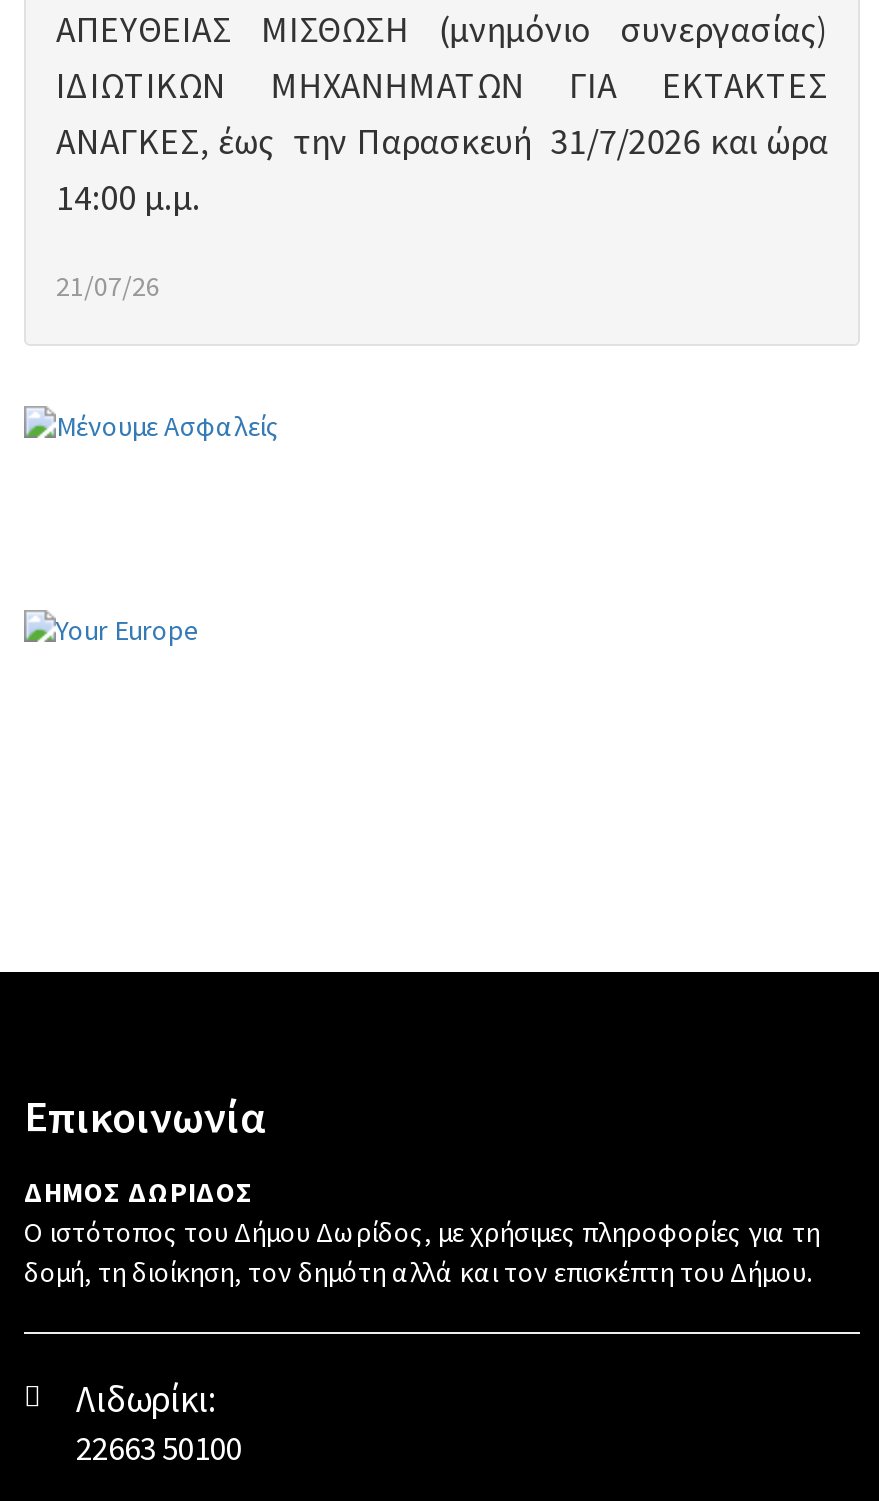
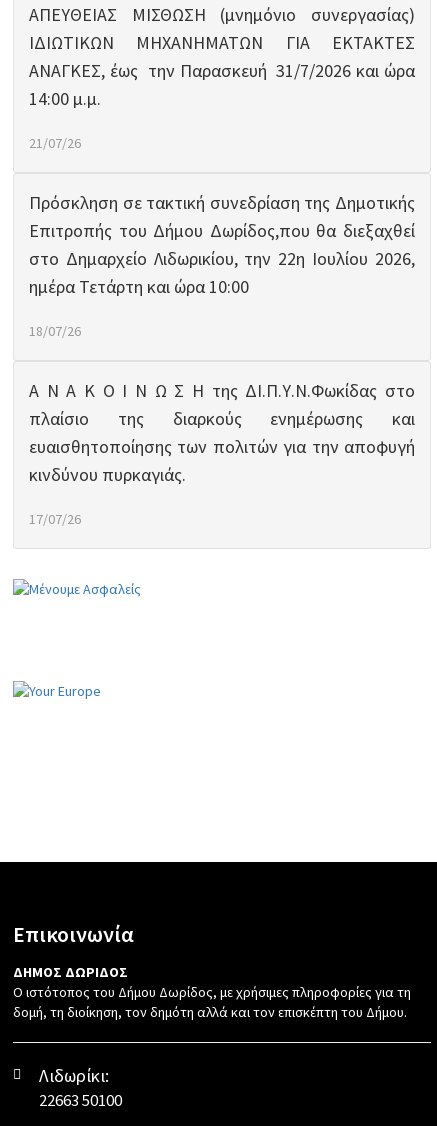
none -> [29,191,415,528] Πρόσκληση σε τακτική συνεδρίαση της Δημοτικής | Επιτροπής του Δήμου Δωρίδος,που θα διεξαχθεί | στο Δημαρχείο Λιδωρικίου, την 22η Ιουλίου 2026, | ημέρα Τετάρτη και ώρα 10:00 | 18/07/26 | Α Ν Α Κ Ο Ι Ν Ω Σ Η της ΔΙ.Π.Υ.Ν.Φωκίδας στο | πλαίσιο της διαρκούς ενημέρωσης και | ευαισθητοποίησης των πολιτών για την αποφυγή | κινδύνου πυρκαγιάς. | 17/07/26

